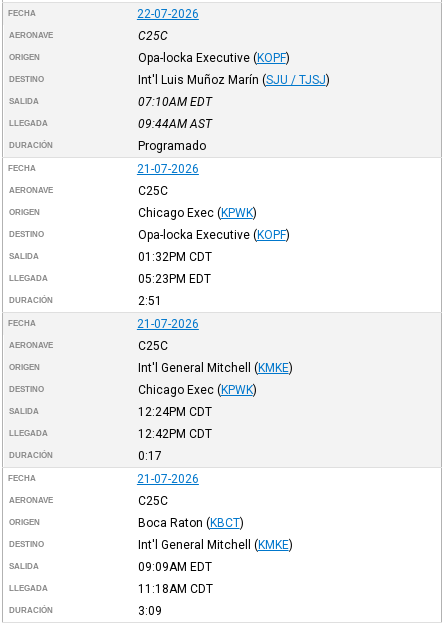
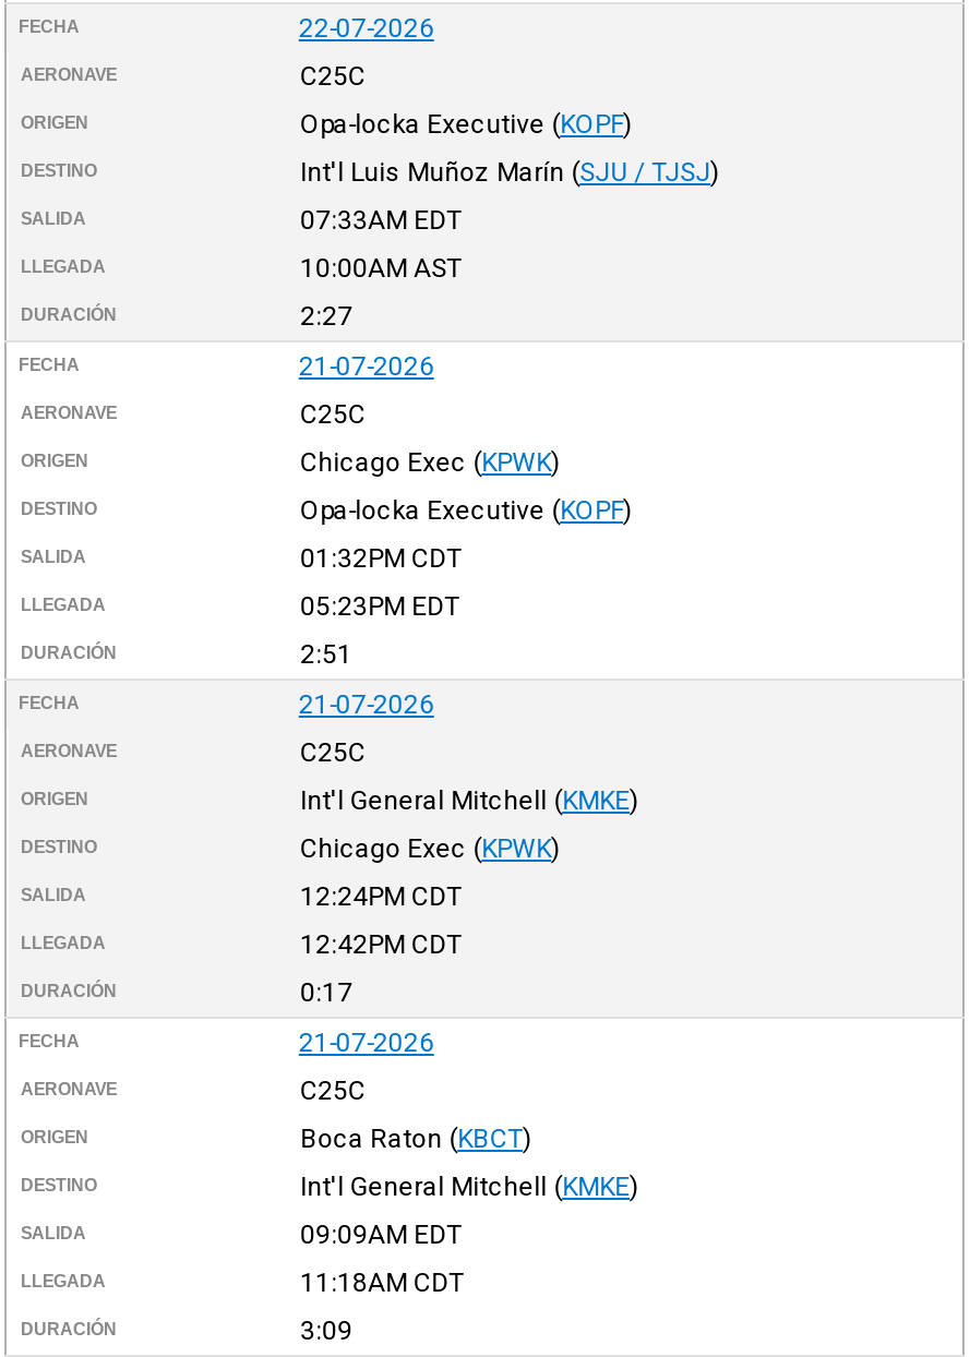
[138,95,212,109] 07:10AM EDT -> [300,205,462,235] 07:33AM EDT
[138,117,212,131] 09:44AM AST -> [300,253,462,283] 10:00AM AST
[138,139,206,153] Programado -> [300,301,353,331] 2:27

